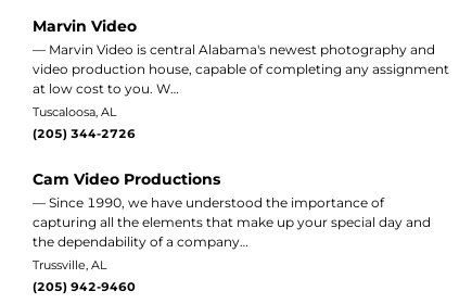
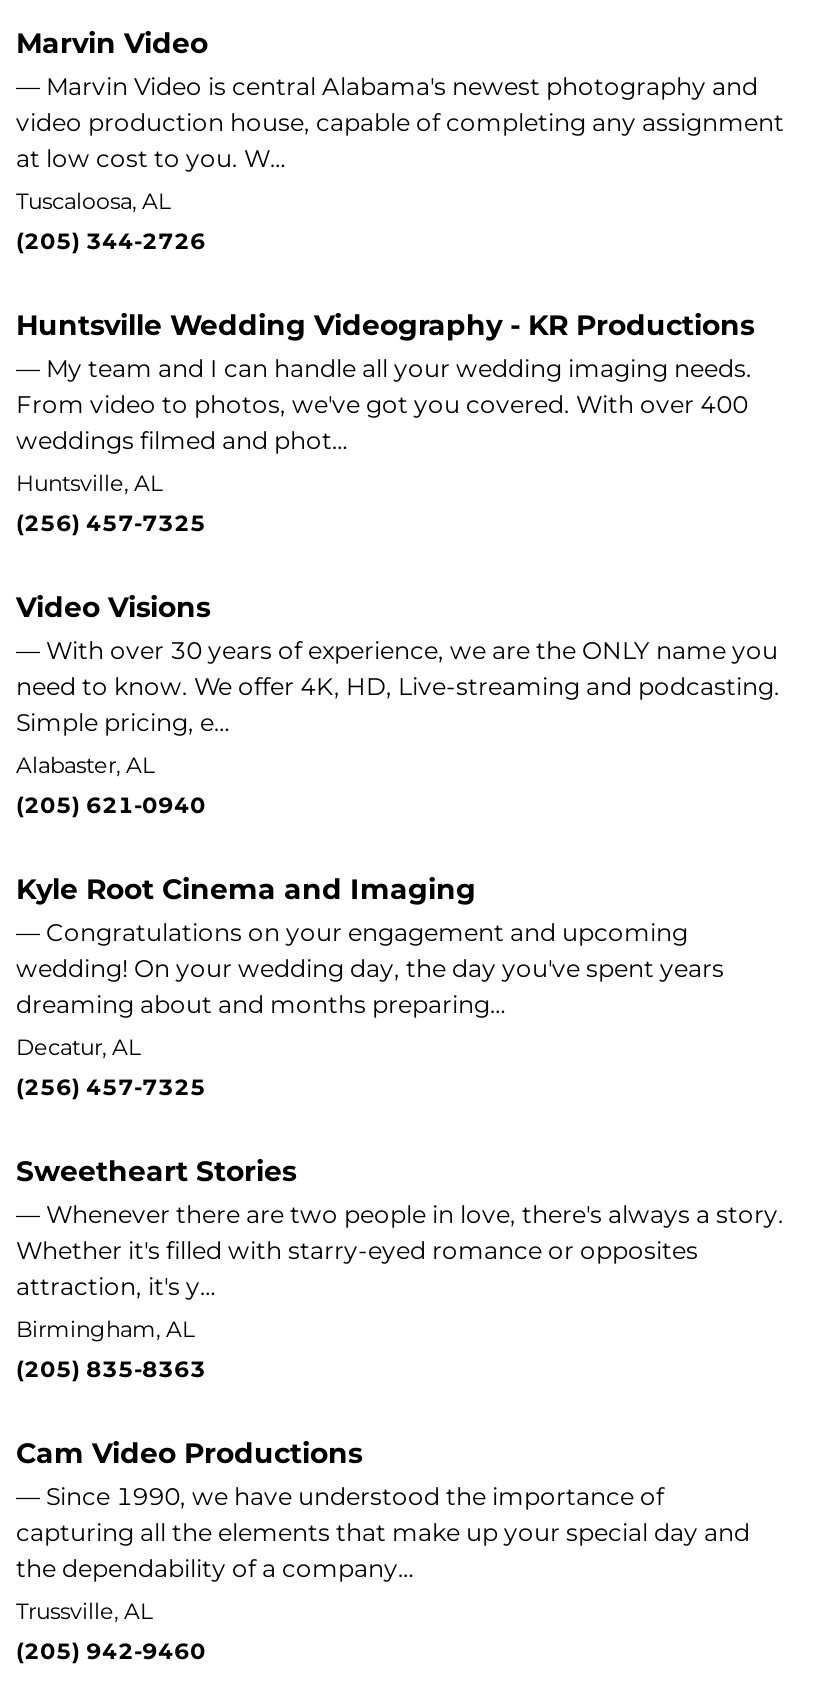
none -> [16,307,784,1383] Huntsville Wedding Videography - KR Productions | — My team and I can handle all your wedding imaging needs. | From video to photos, we've got you covered. With over 400 | weddings filmed and phot… | Huntsville, AL | (256) 457-7325 | Video Visions | — With over 30 years of experience, we are the ONLY name you | need to know. We offer 4K, HD, Live-streaming and podcasting. | Simple pricing, e… | Alabaster, AL | (205) 621-0940 | Kyle Root Cinema and Imaging | — Congratulations on your engagement and upcoming | wedding! On your wedding day, the day you've spent years | dreaming about and months preparing… | Decatur, AL | (256) 457-7325 | Sweetheart Stories | — Whenever there are two people in love, there's always a story. | Whether it's filled with starry-eyed romance or opposites | attraction, it's y… | Birmingham, AL | (205) 835-8363

